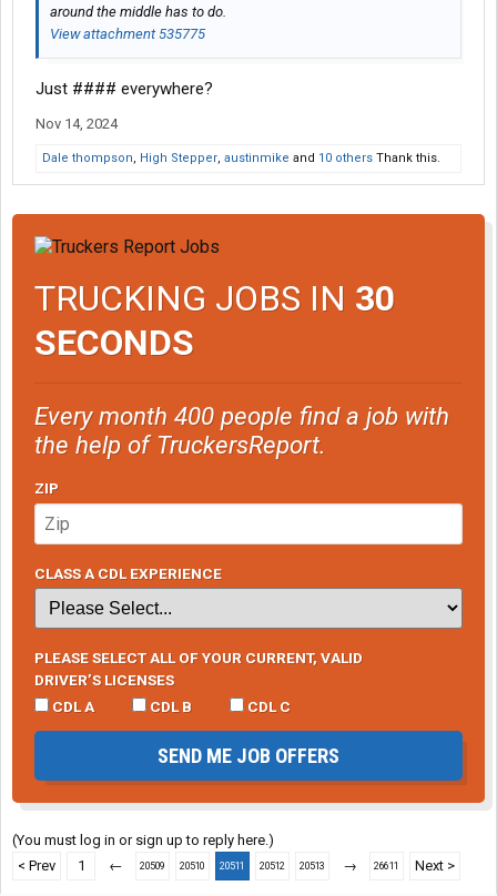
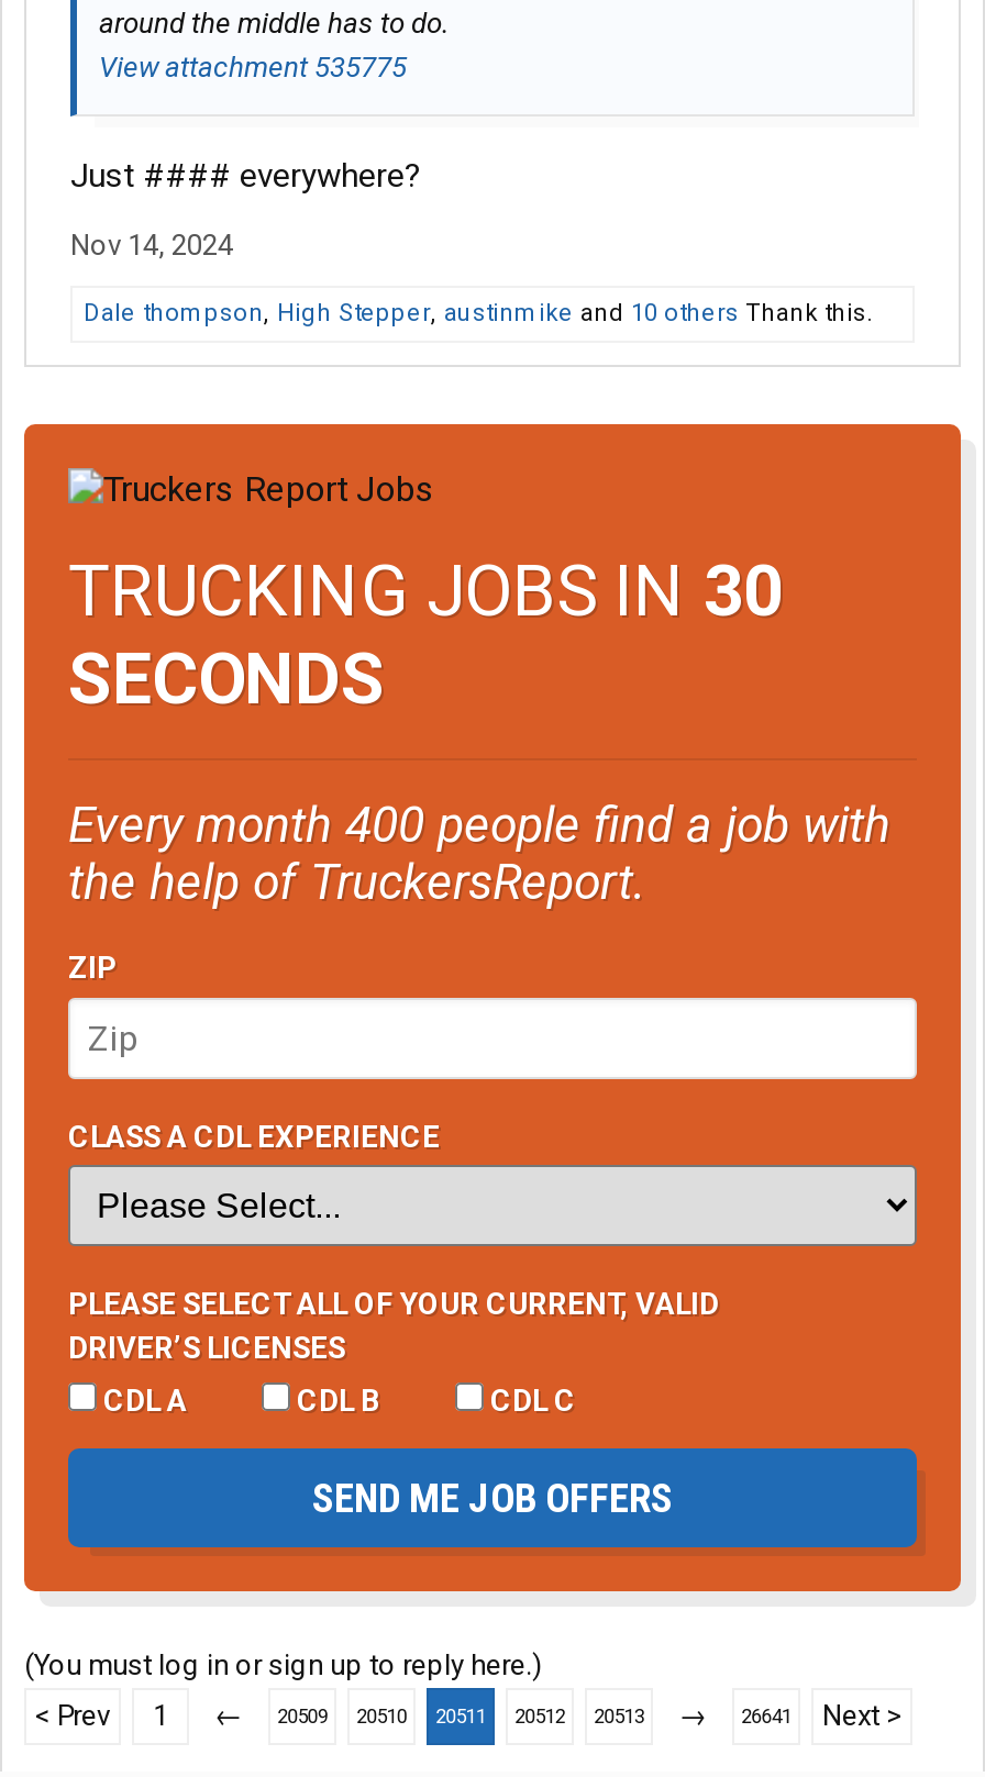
[374,861,399,872] 26611 -> [741,1706,791,1728] 26641

